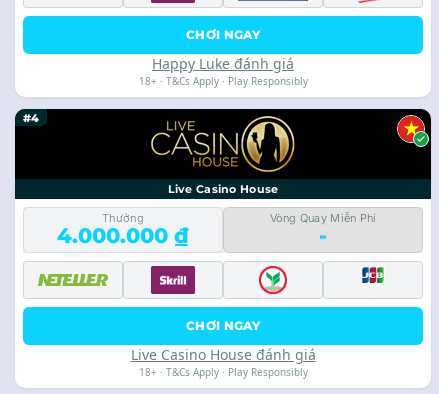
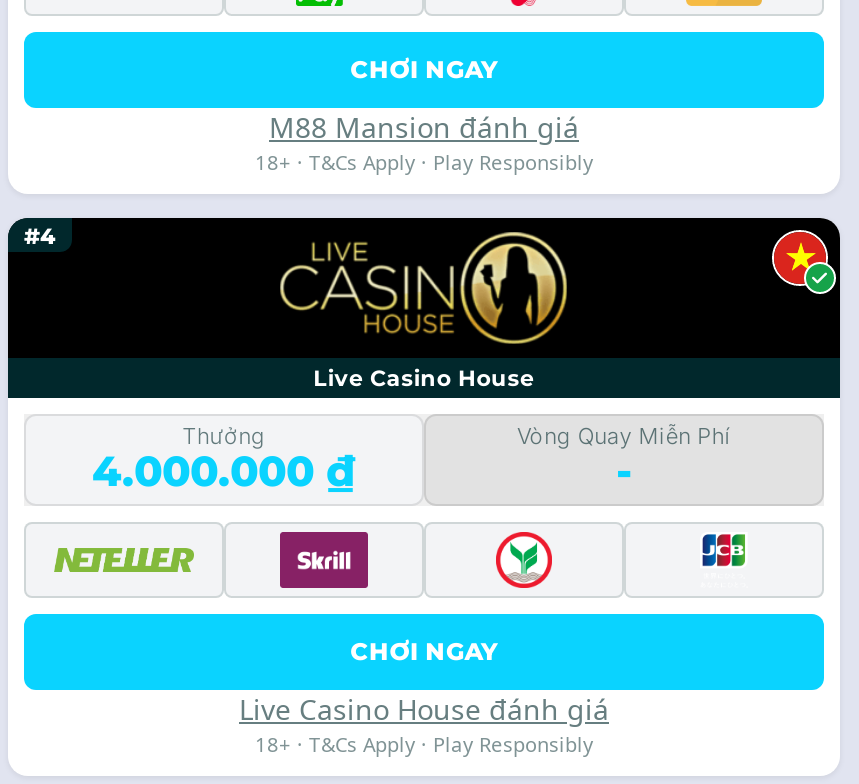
[152,54,294,73] Happy Luke đánh giá -> [269,108,579,146] M88 Mansion đánh giá

